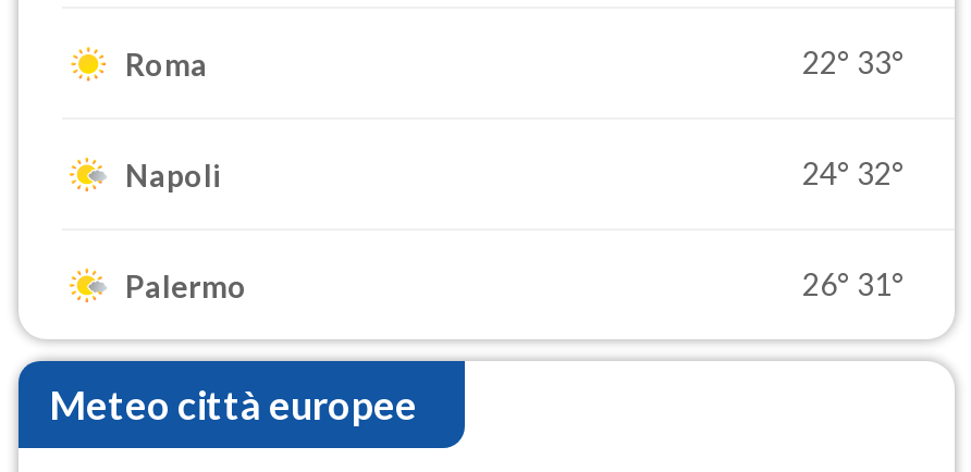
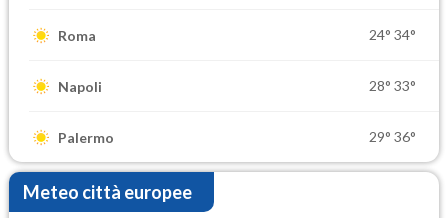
[802,42,905,79] 22° 33° -> [369,25,416,42] 24° 34°
[802,153,905,190] 24° 32° -> [369,76,416,93] 28° 33°
[802,264,905,301] 26° 31° -> [369,127,416,144] 29° 36°

